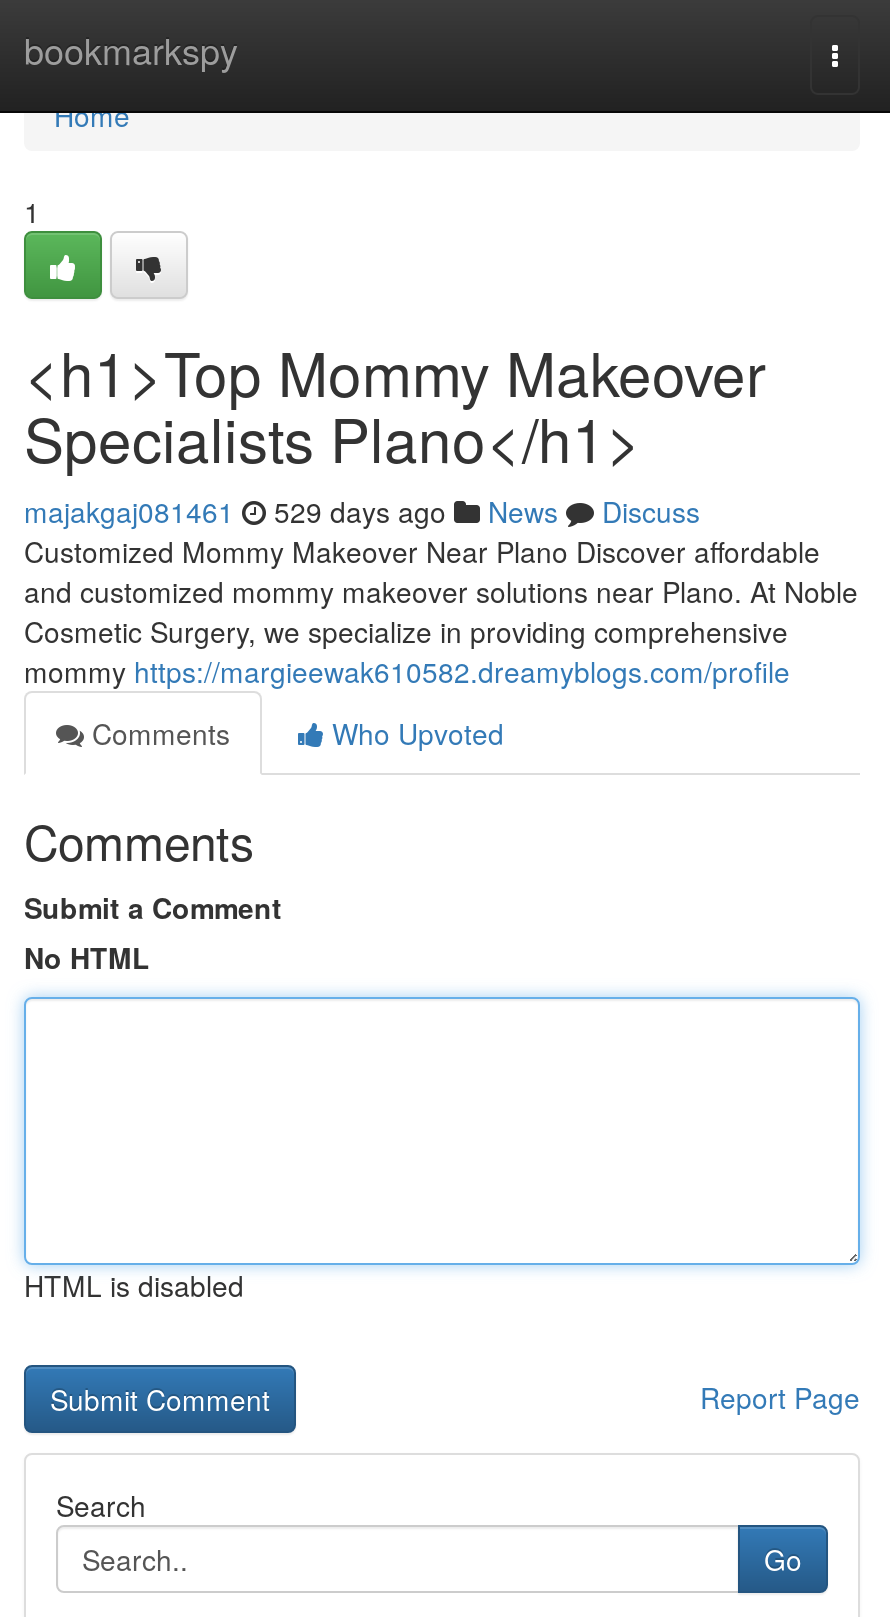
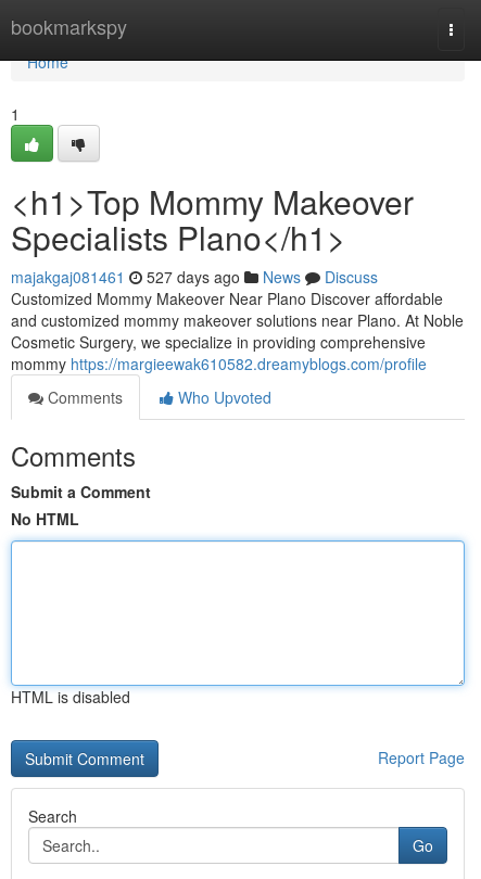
[24,491,700,531] majakgaj081461 529 days ago News Discuss -> [11,266,378,288] majakgaj081461 527 days ago News Discuss

